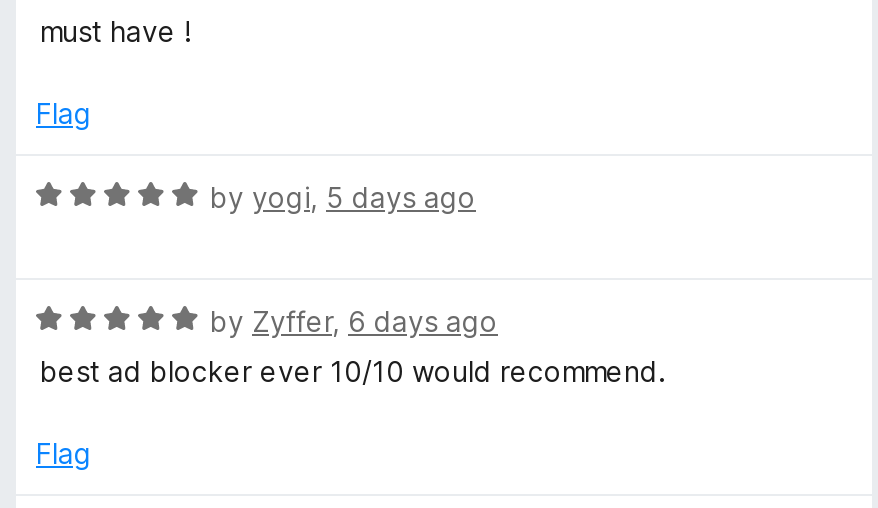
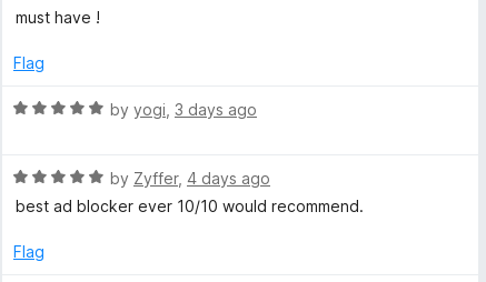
[210,180,476,214] by yogi, 5 days ago -> [110,100,257,119] by yogi, 3 days ago
[210,304,498,338] by Zyffer, 6 days ago -> [110,169,270,188] by Zyffer, 4 days ago

